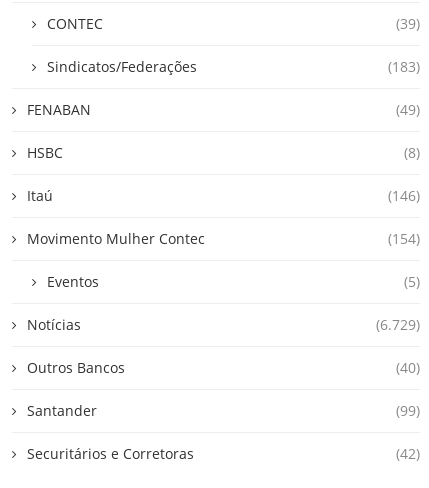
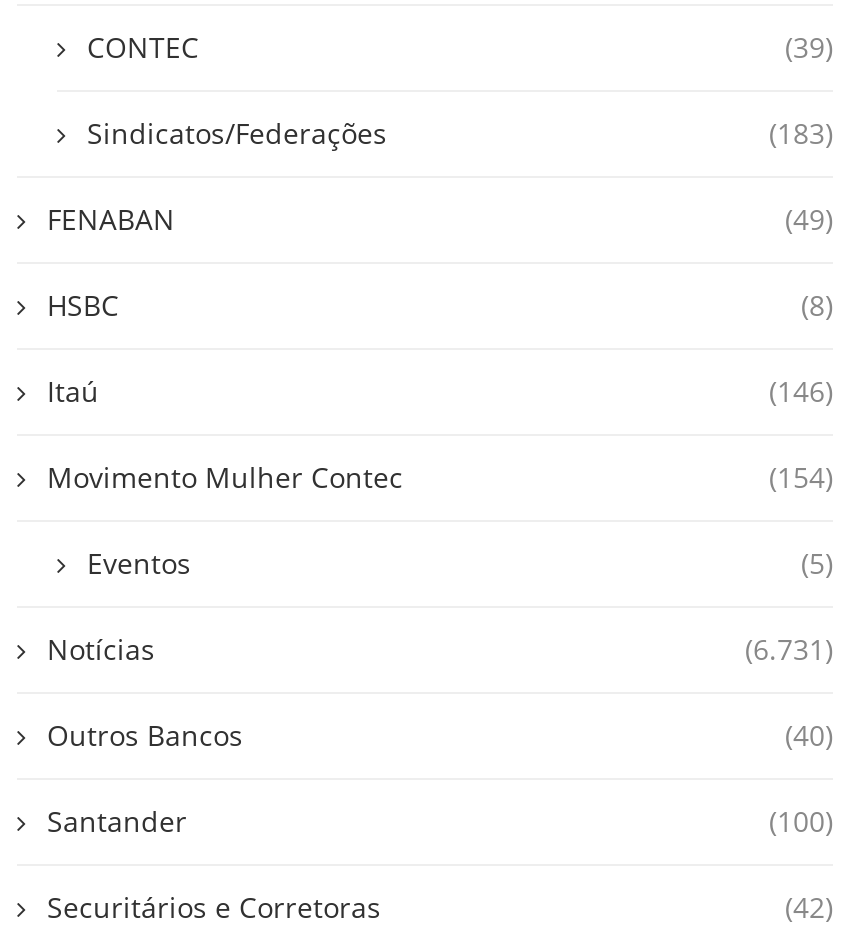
[376,315,420,334] (6.729) -> [745,630,833,668] (6.731)
[396,401,420,420] (99) -> [769,802,833,840] (100)

